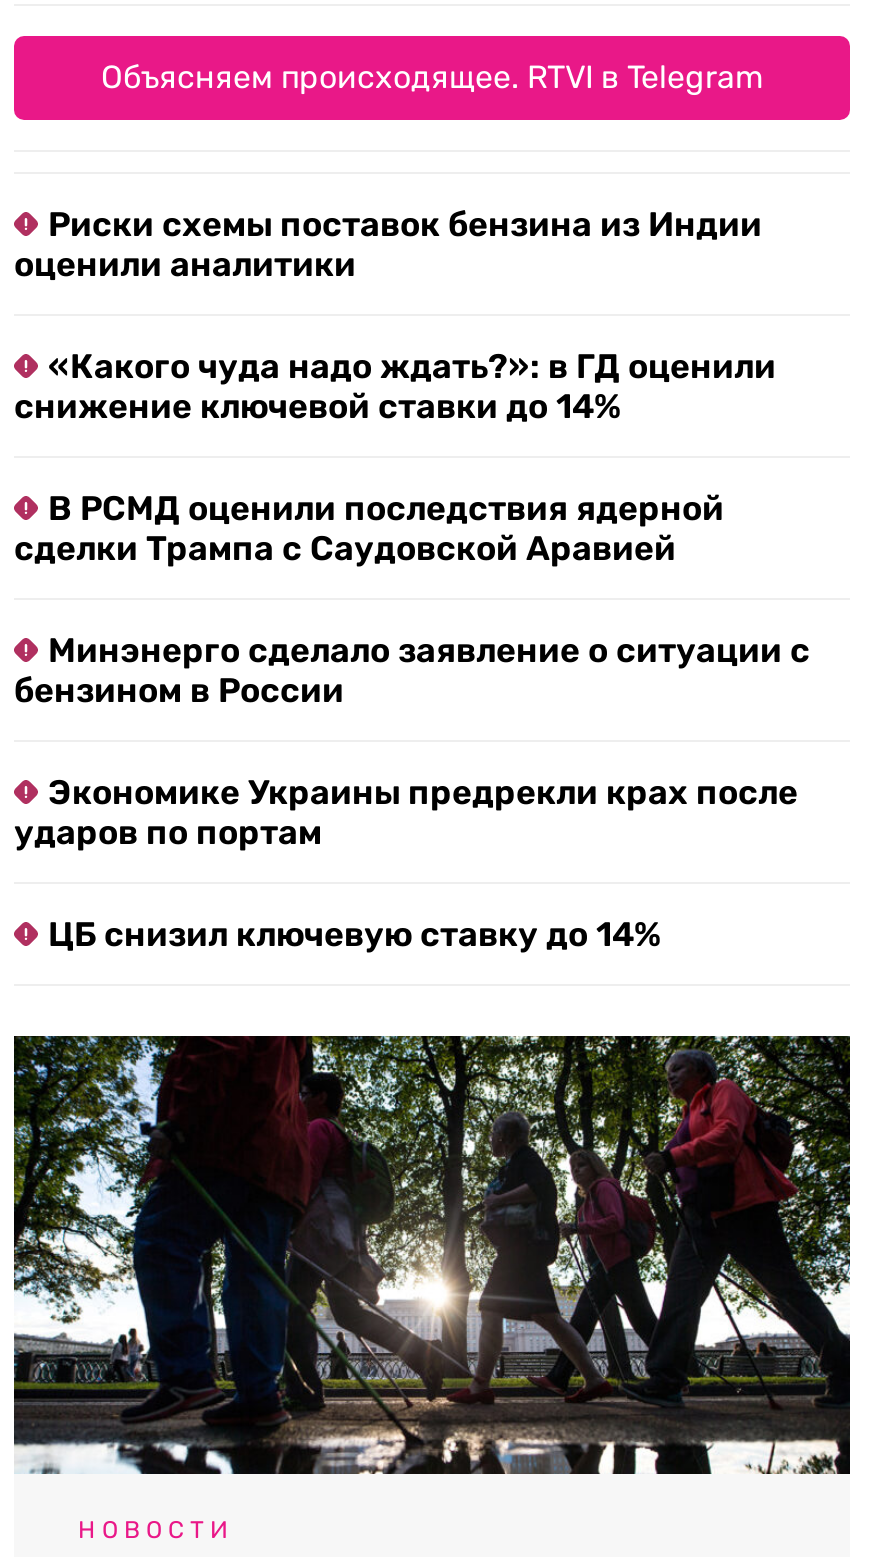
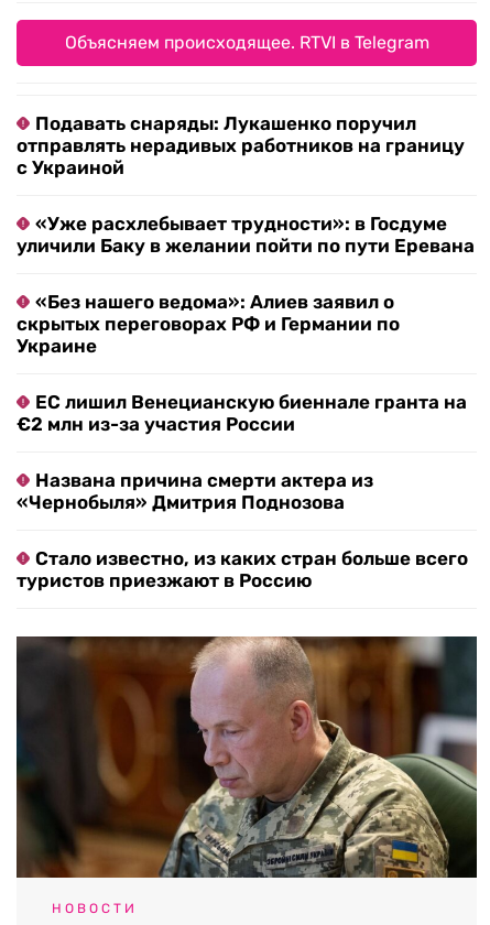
[14,204,762,284] Риски схемы поставок бензина из Индии | оценили аналитики -> [17,112,465,179] Подавать снаряды: Лукашенко поручил | отправлять нерадивых работников на границу | с Украиной
[14,346,776,426] «Какого чуда надо ждать?»: в ГД оценили | снижение ключевой ставки до 14% -> [17,213,475,257] «Уже расхлебывает трудности»: в Госдуме | уличили Баку в желании пойти по пути Еревана
[14,488,724,568] В РСМД оценили последствия ядерной | сделки Трампа с Саудовской Аравией -> [17,291,400,357] «Без нашего ведома»: Алиев заявил о | скрытых переговорах РФ и Германии по | Украине
[14,630,810,710] Минэнерго сделало заявление о ситуации с | бензином в России -> [17,391,467,435] ЕС лишил Венецианскую биеннале гранта на | €2 млн из-за участия России
[14,772,798,852] Экономике Украины предрекли крах после | ударов по портам -> [17,469,373,513] Названа причина смерти актера из | «Чернобыля» Дмитрия Поднозова
[48,914,662,954] ЦБ снизил ключевую ставку до 14% -> [17,547,468,591] Стало известно, из каких стран больше всего | туристов приезжают в Россию
[14,1050,850,1476] [image] -> [15,636,478,879] [image]

